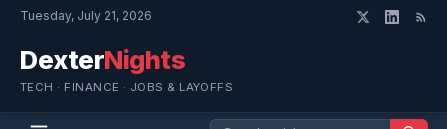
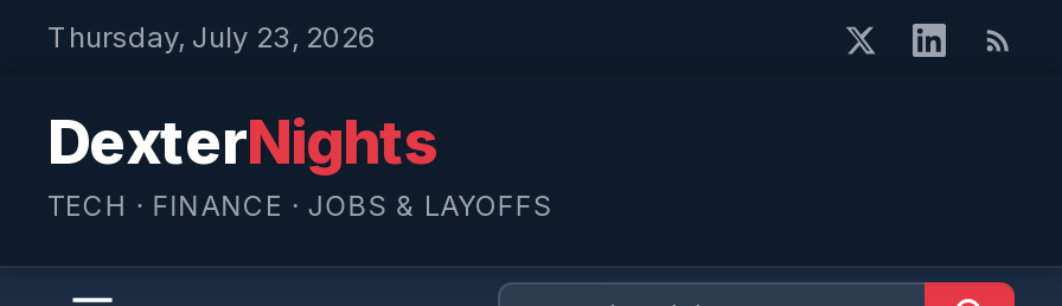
[20,8,152,23] Tuesday, July 21, 2026 -> [47,19,377,55] Thursday, July 23, 2026

